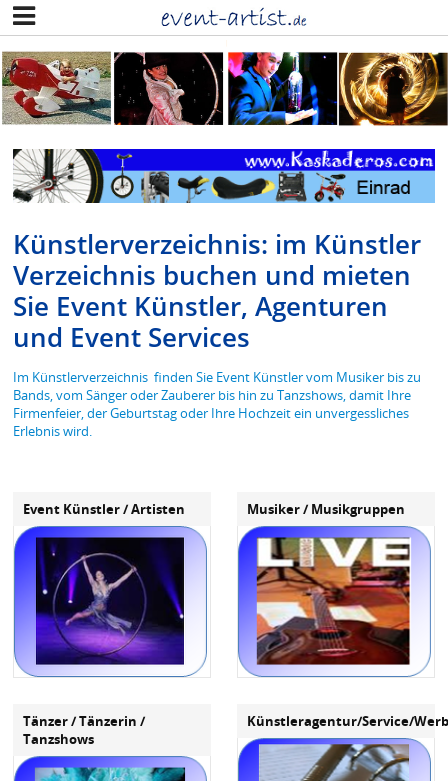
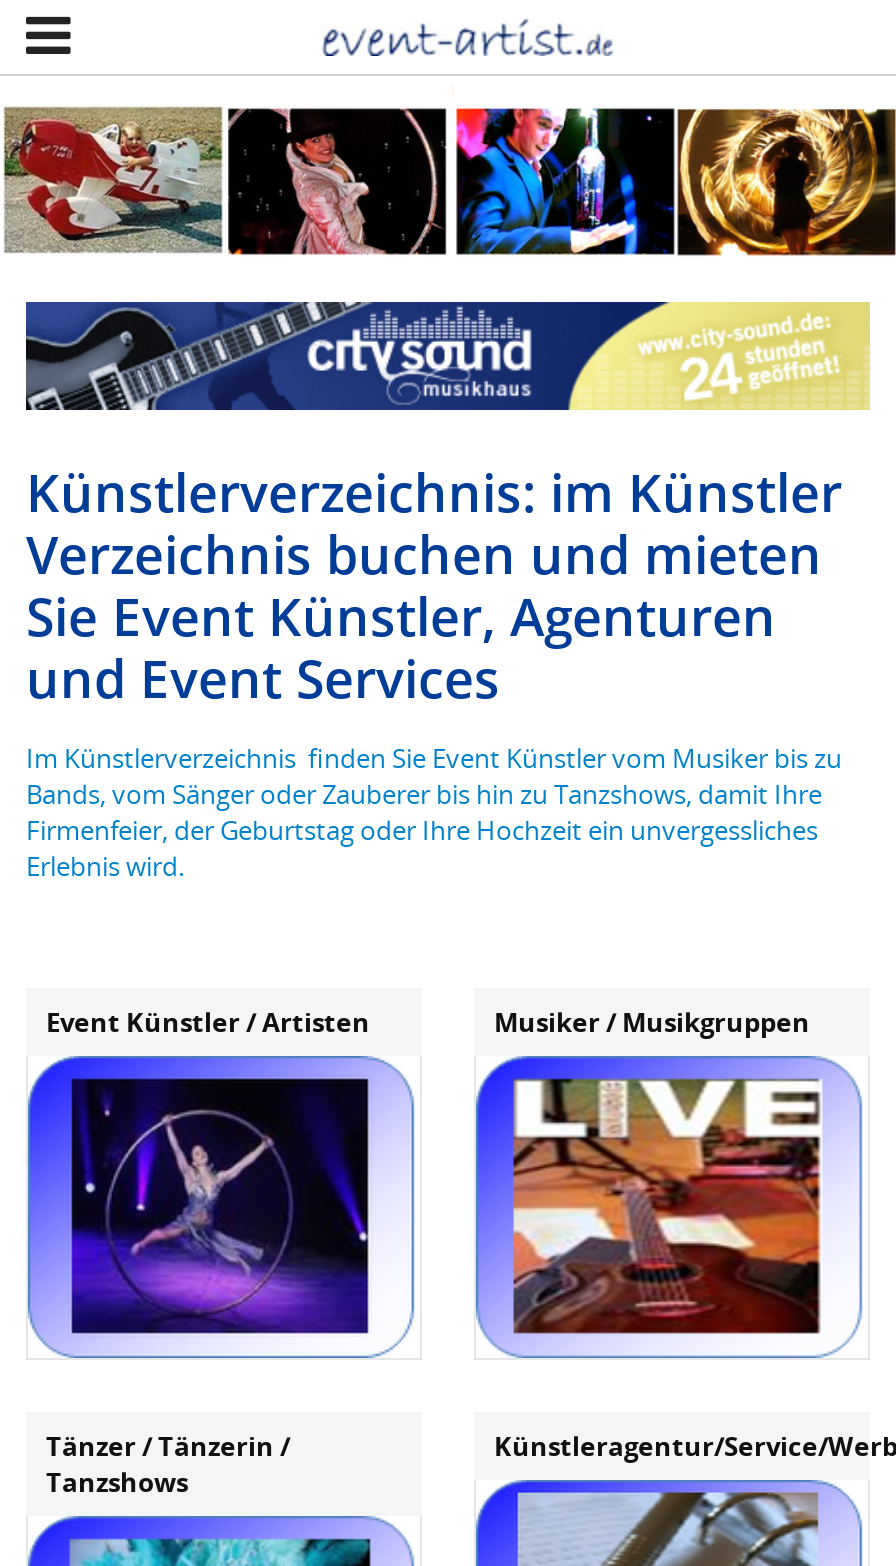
[12,148,436,204] [image] -> [24,300,872,412] [image]

